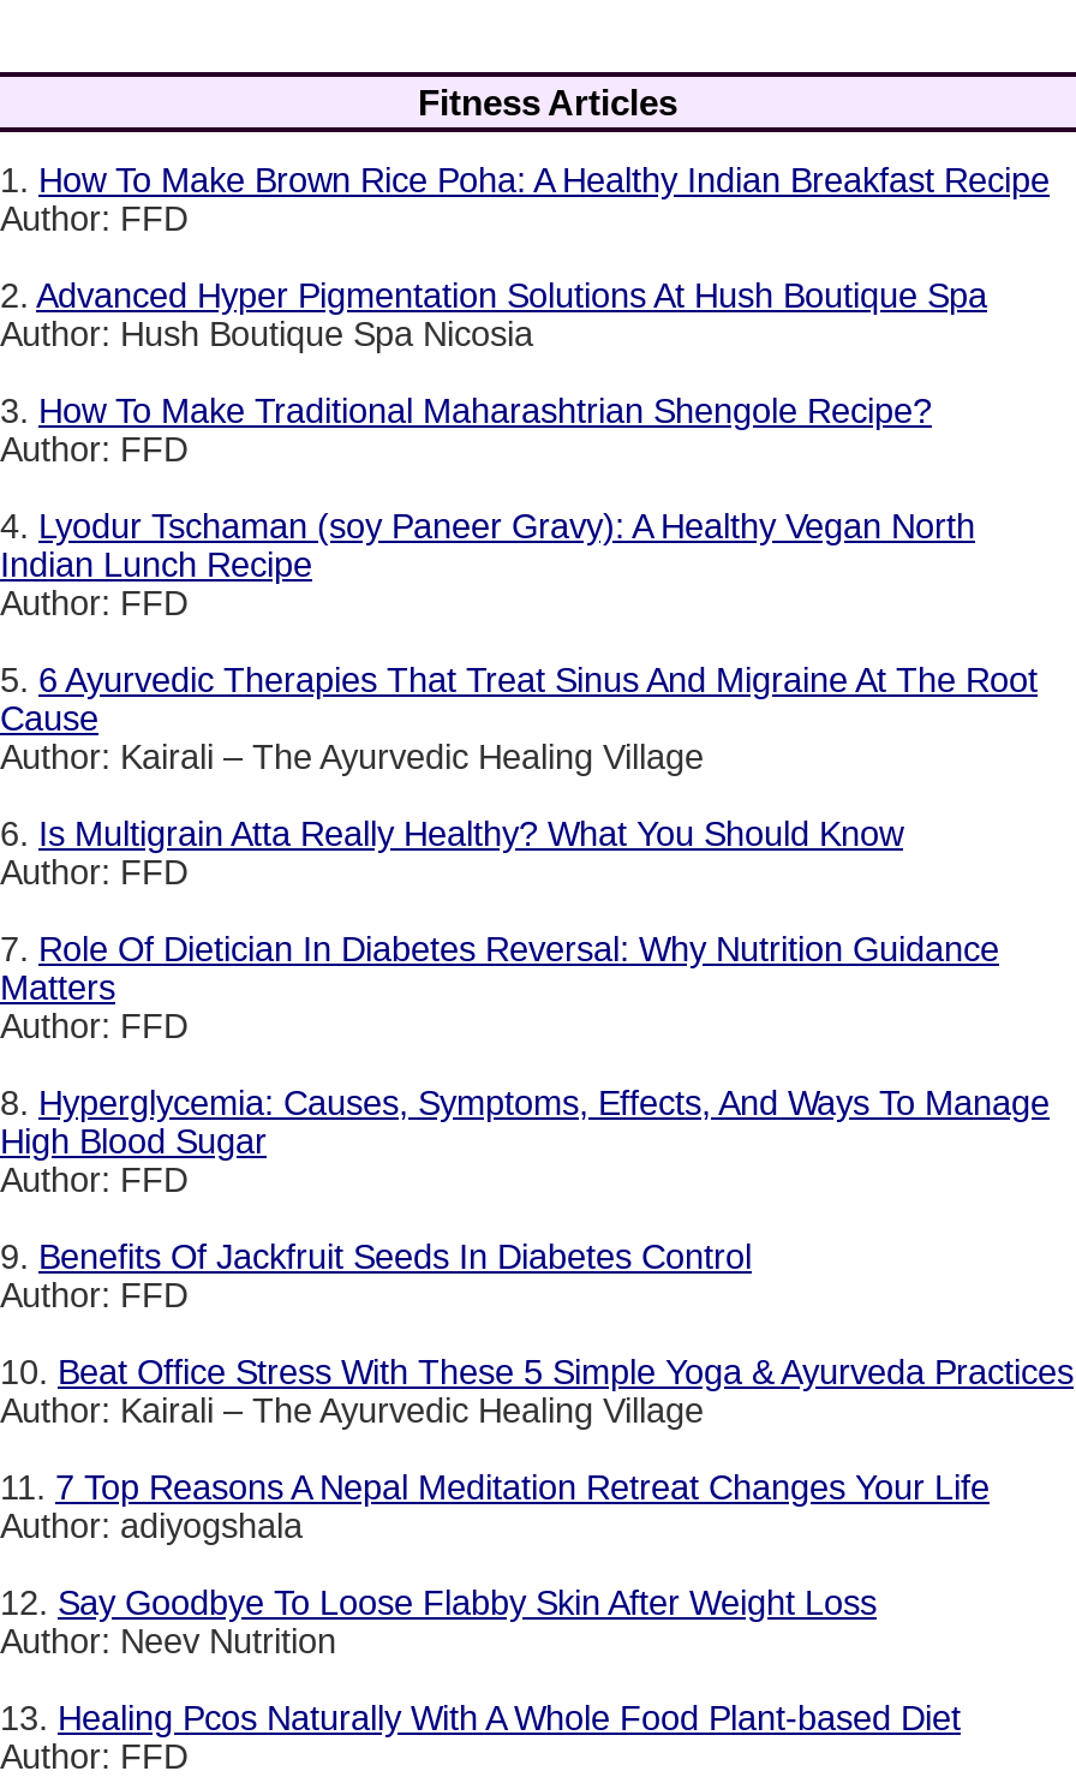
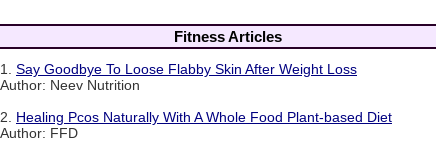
[0,161,1074,1622] 1. How To Make Brown Rice Poha: A Healthy Indian Breakfast Recipe | Author: FFD | 2. Advanced Hyper Pigmentation Solutions At Hush Boutique Spa | Author: Hush Boutique Spa Nicosia | 3. How To Make Traditional Maharashtrian Shengole Recipe? | Author: FFD | 4. Lyodur Tschaman (soy Paneer Gravy): A Healthy Vegan North | Indian Lunch Recipe | Author: FFD | 5. 6 Ayurvedic Therapies That Treat Sinus And Migraine At The Root | Cause | Author: Kairali – The Ayurvedic Healing Village | 6. Is Multigrain Atta Really Healthy? What You Should Know | Author: FFD | 7. Role Of Dietician In Diabetes Reversal: Why Nutrition Guidance | Matters | Author: FFD | 8. Hyperglycemia: Causes, Symptoms, Effects, And Ways To Manage | High Blood Sugar | Author: FFD | 9. Benefits Of Jackfruit Seeds In Diabetes Control | Author: FFD | 10. Beat Office Stress With These 5 Simple Yoga & Ayurveda Practices | Author: Kairali – The Ayurvedic Healing Village | 11. 7 Top Reasons A Nepal Meditation Retreat Changes Your Life | Author: adiyogshala | 12. Say Goodbye To Loose Flabby Skin After Weight Loss -> [0,61,357,77] 1. Say Goodbye To Loose Flabby Skin After Weight Loss
[0,1699,961,1737] 13. Healing Pcos Naturally With A Whole Food Plant-based Diet -> [0,109,392,125] 2. Healing Pcos Naturally With A Whole Food Plant-based Diet

